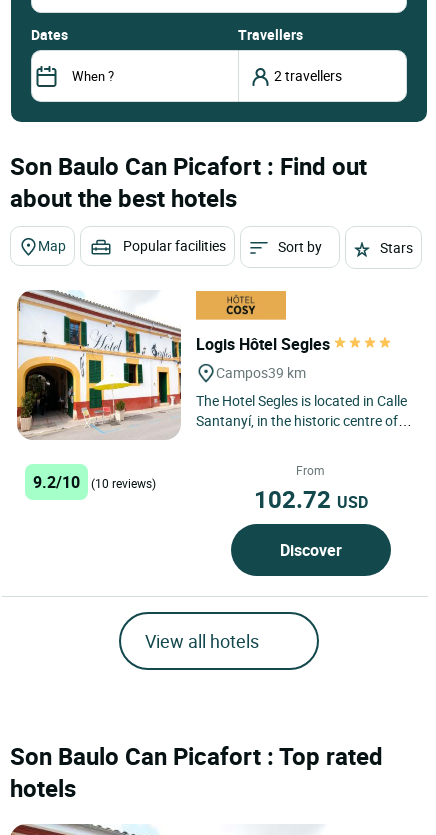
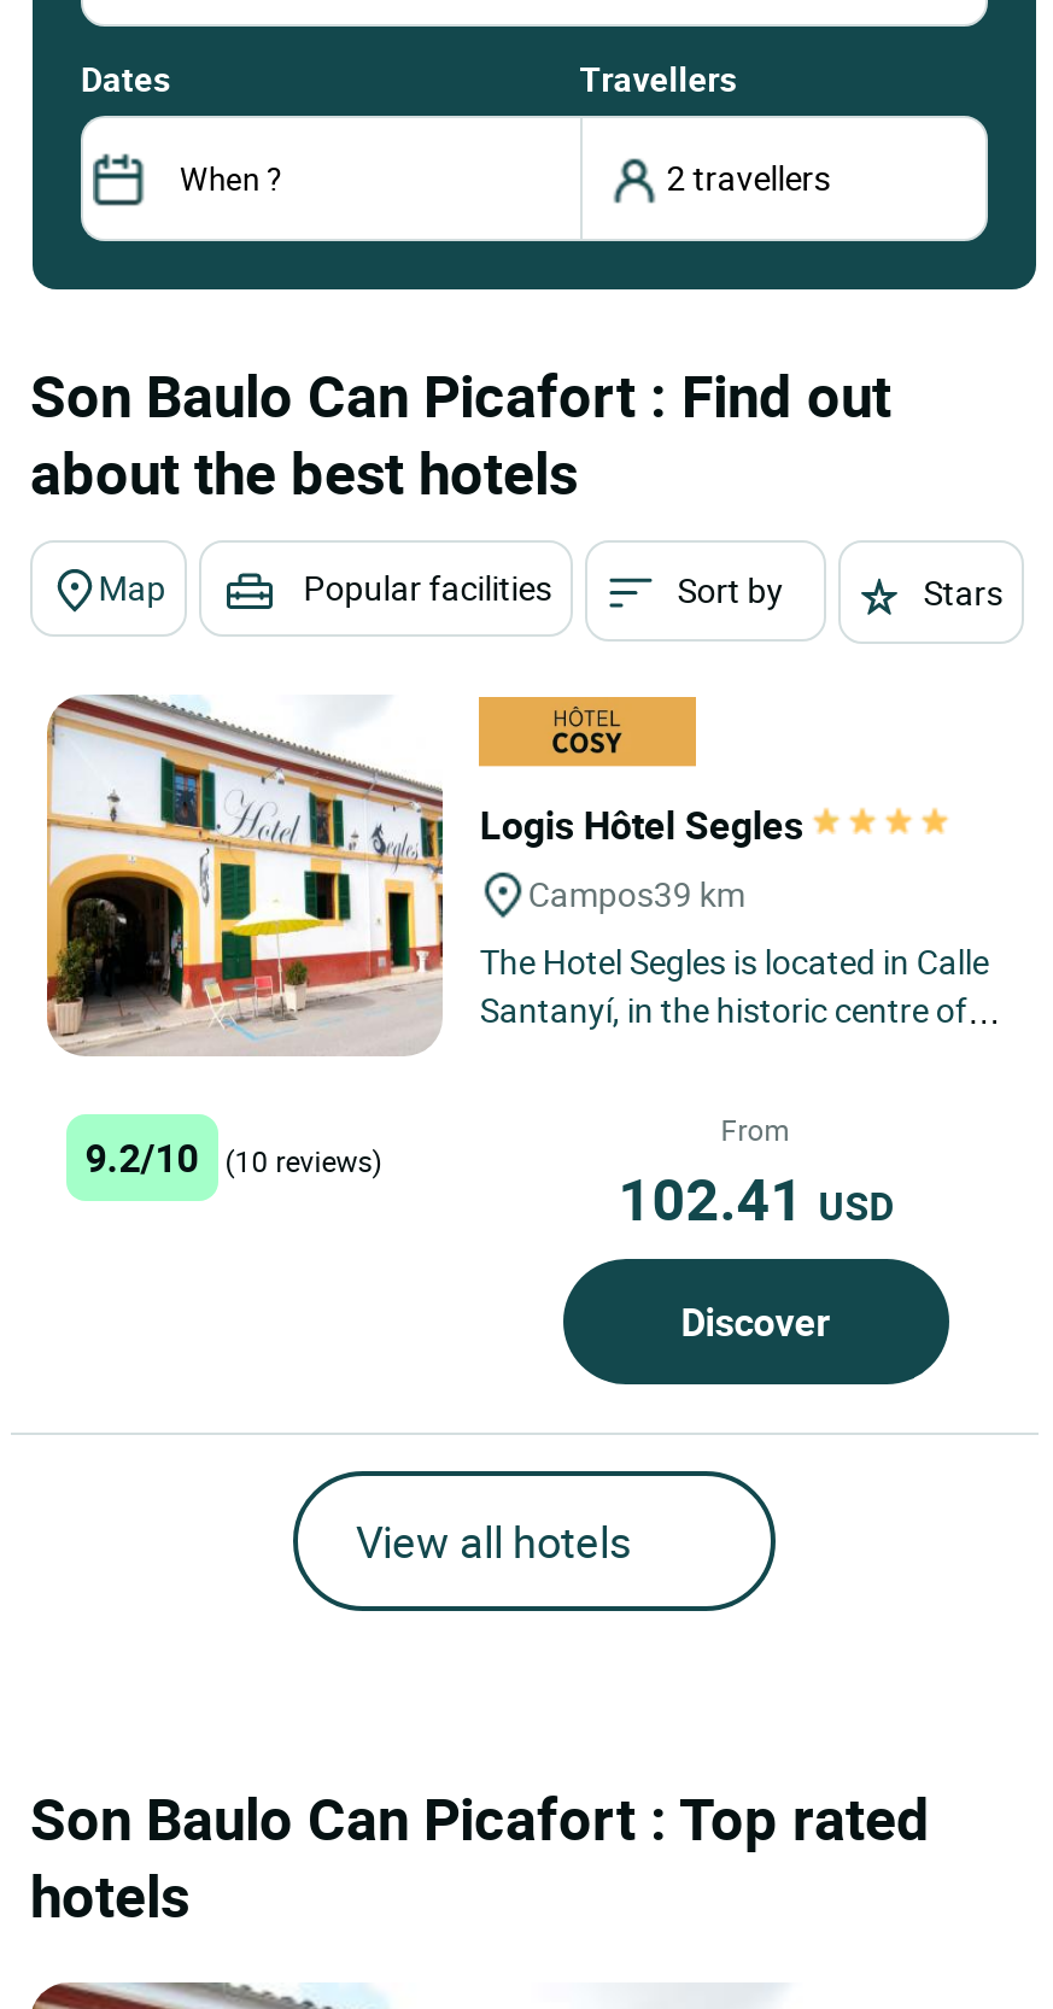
[254,483,368,515] 102.72 USD -> [618,1160,893,1237] 102.41 USD

